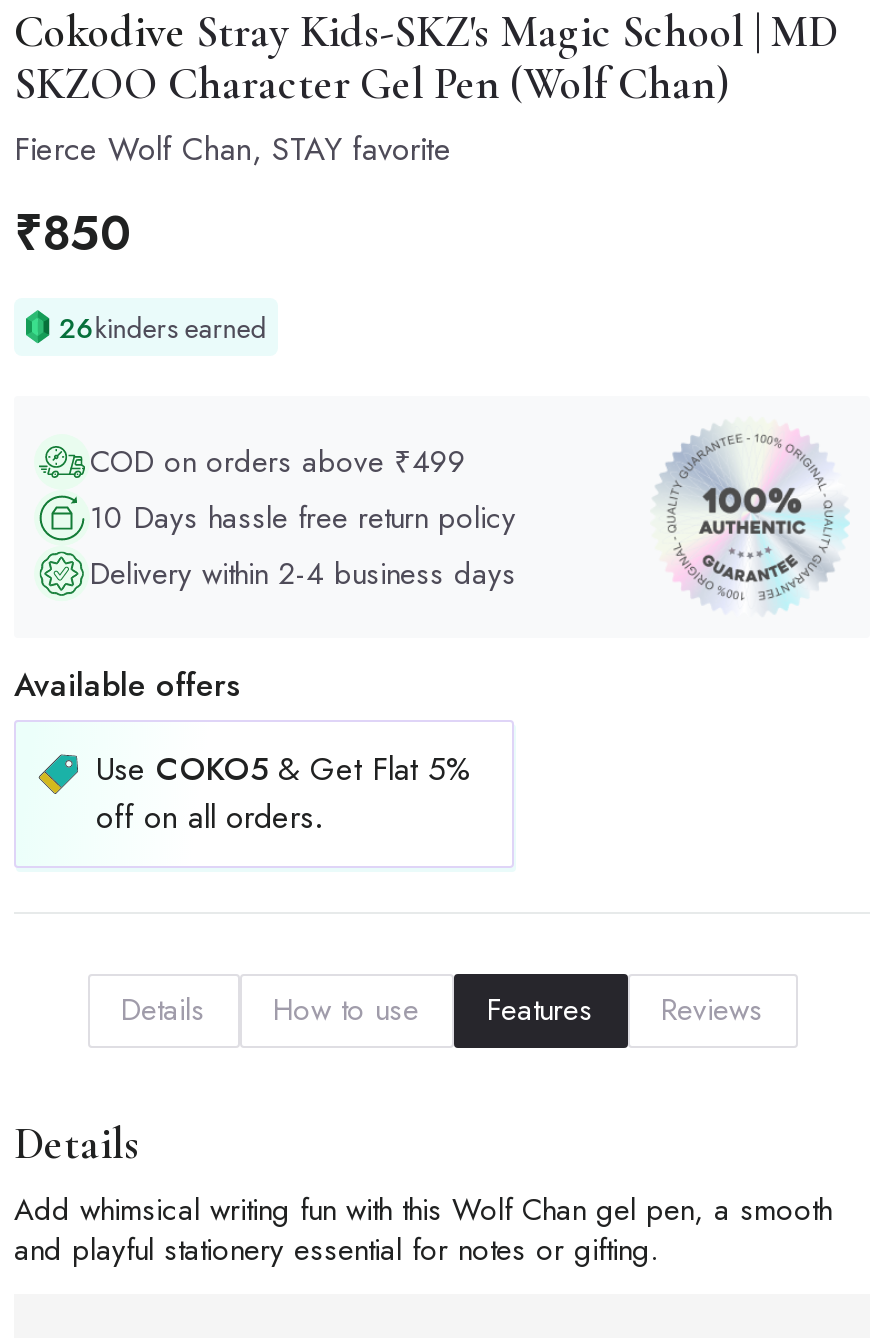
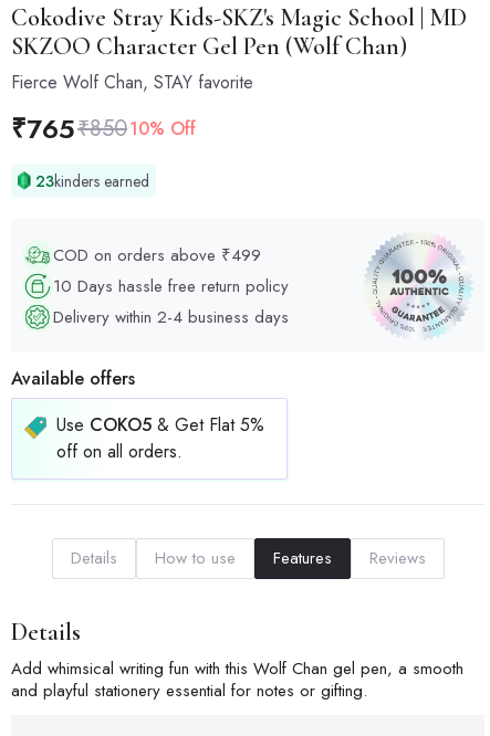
[14,198,130,268] ₹850 -> [11,109,196,148] ₹765 ₹850 10% Off
[59,307,267,347] 26kinders earned -> [36,170,150,192] 23kinders earned

